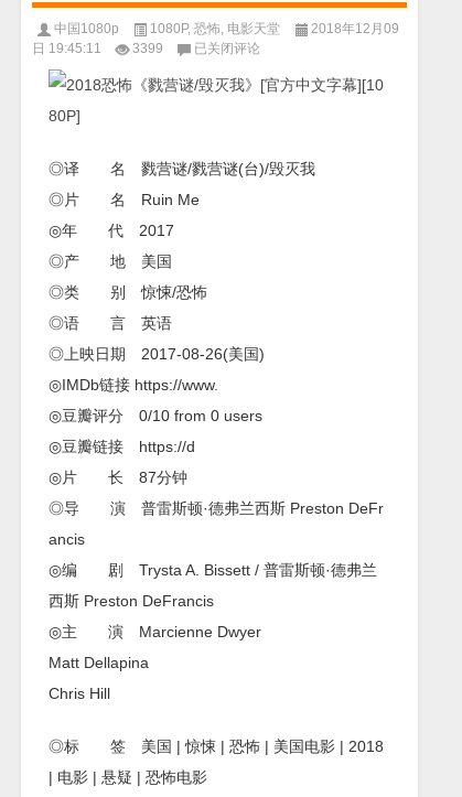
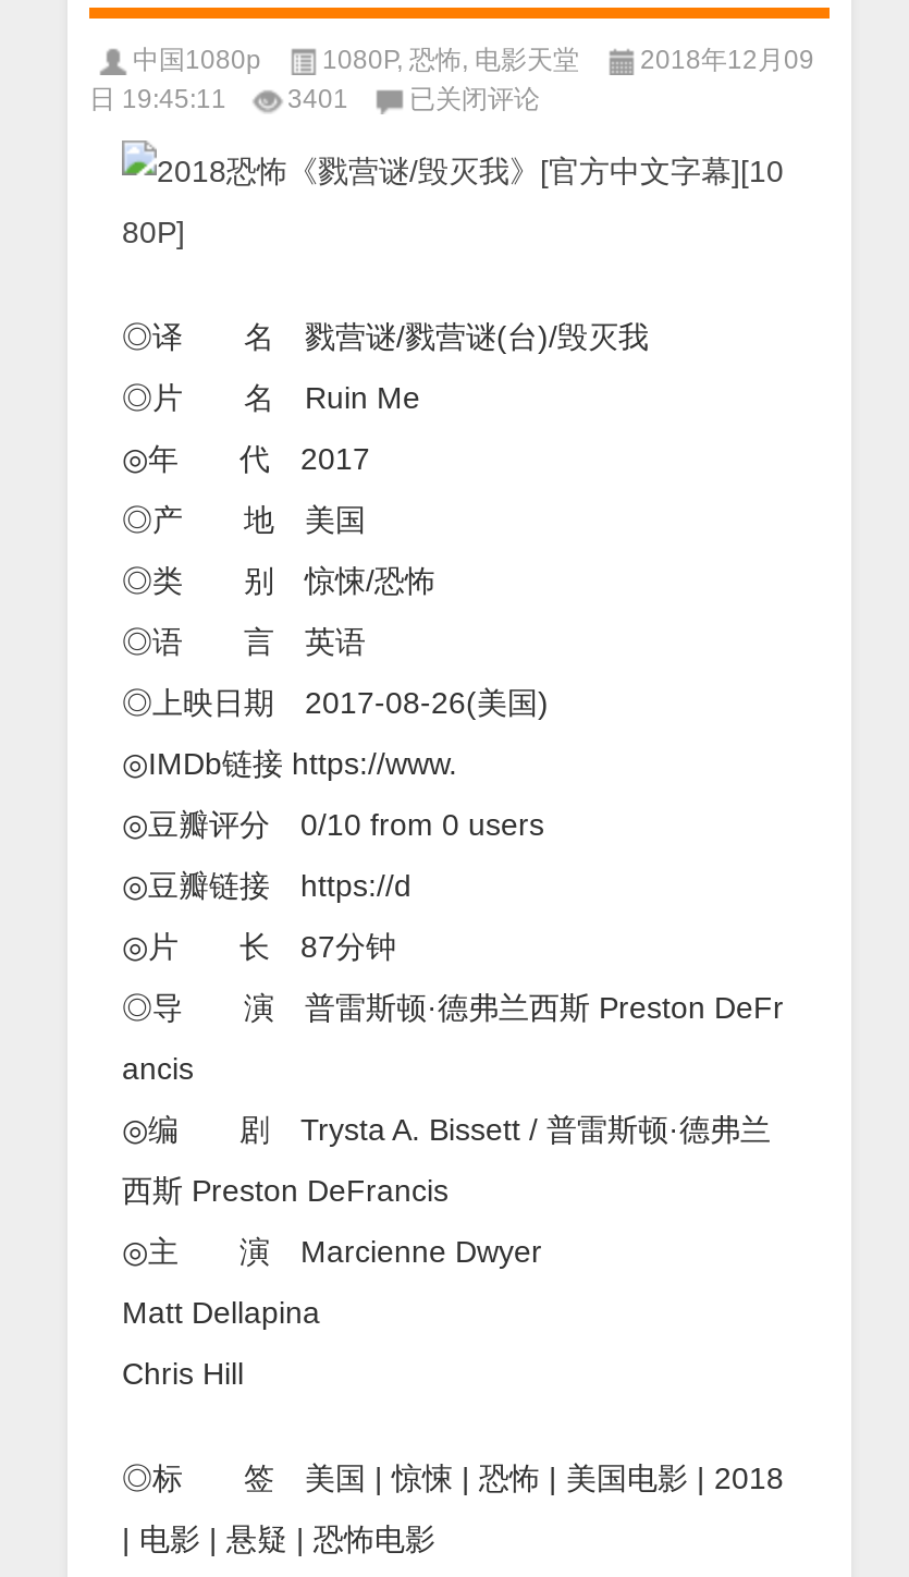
[132,40,163,56] 3399 -> [287,83,348,113] 3401

